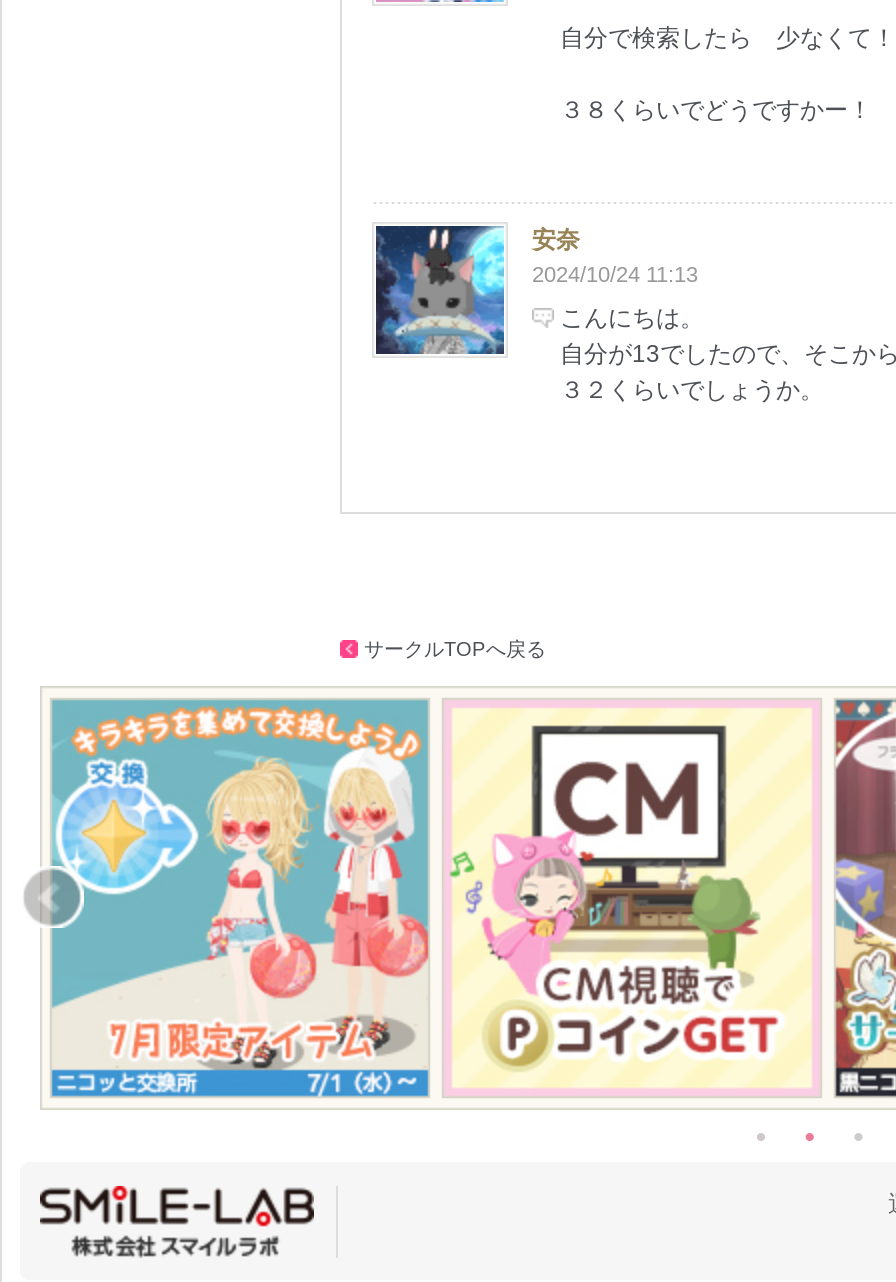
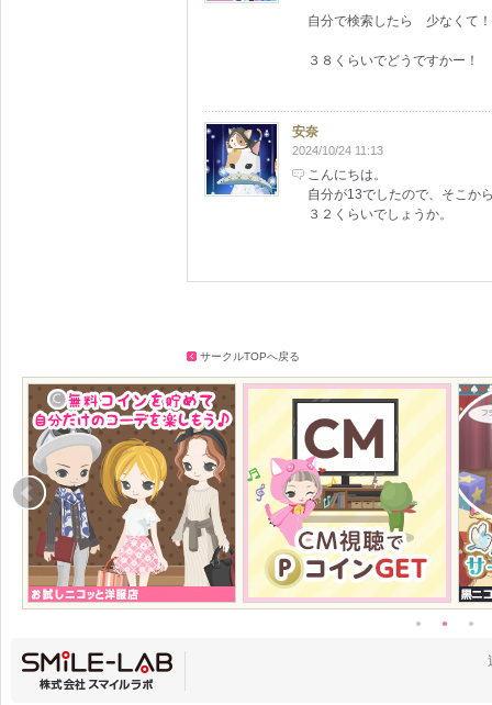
[376,224,506,356] [image] -> [205,123,278,195] [image]
[50,698,430,1098] [image] -> [27,383,236,603] [image]

